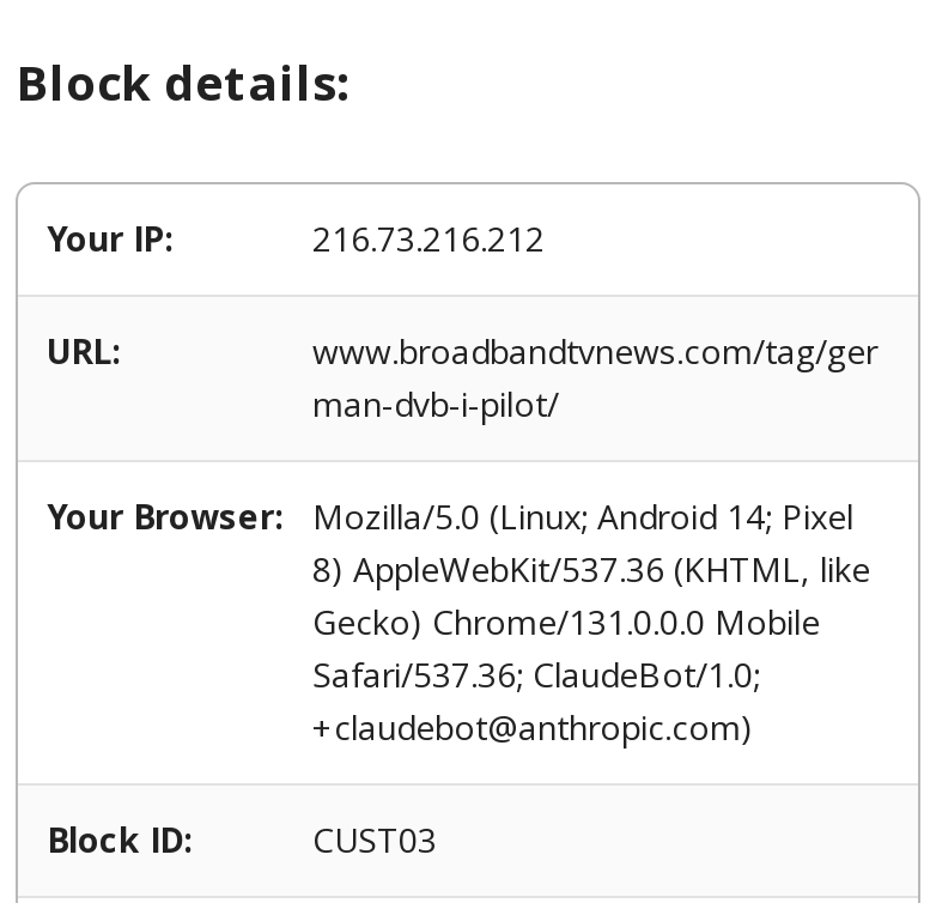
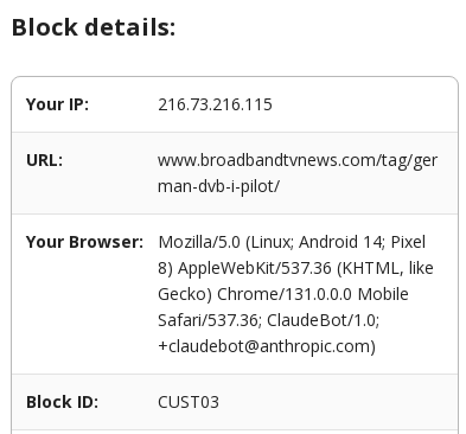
[312,216,545,261] 216.73.216.212 -> [158,92,273,115] 216.73.216.115

